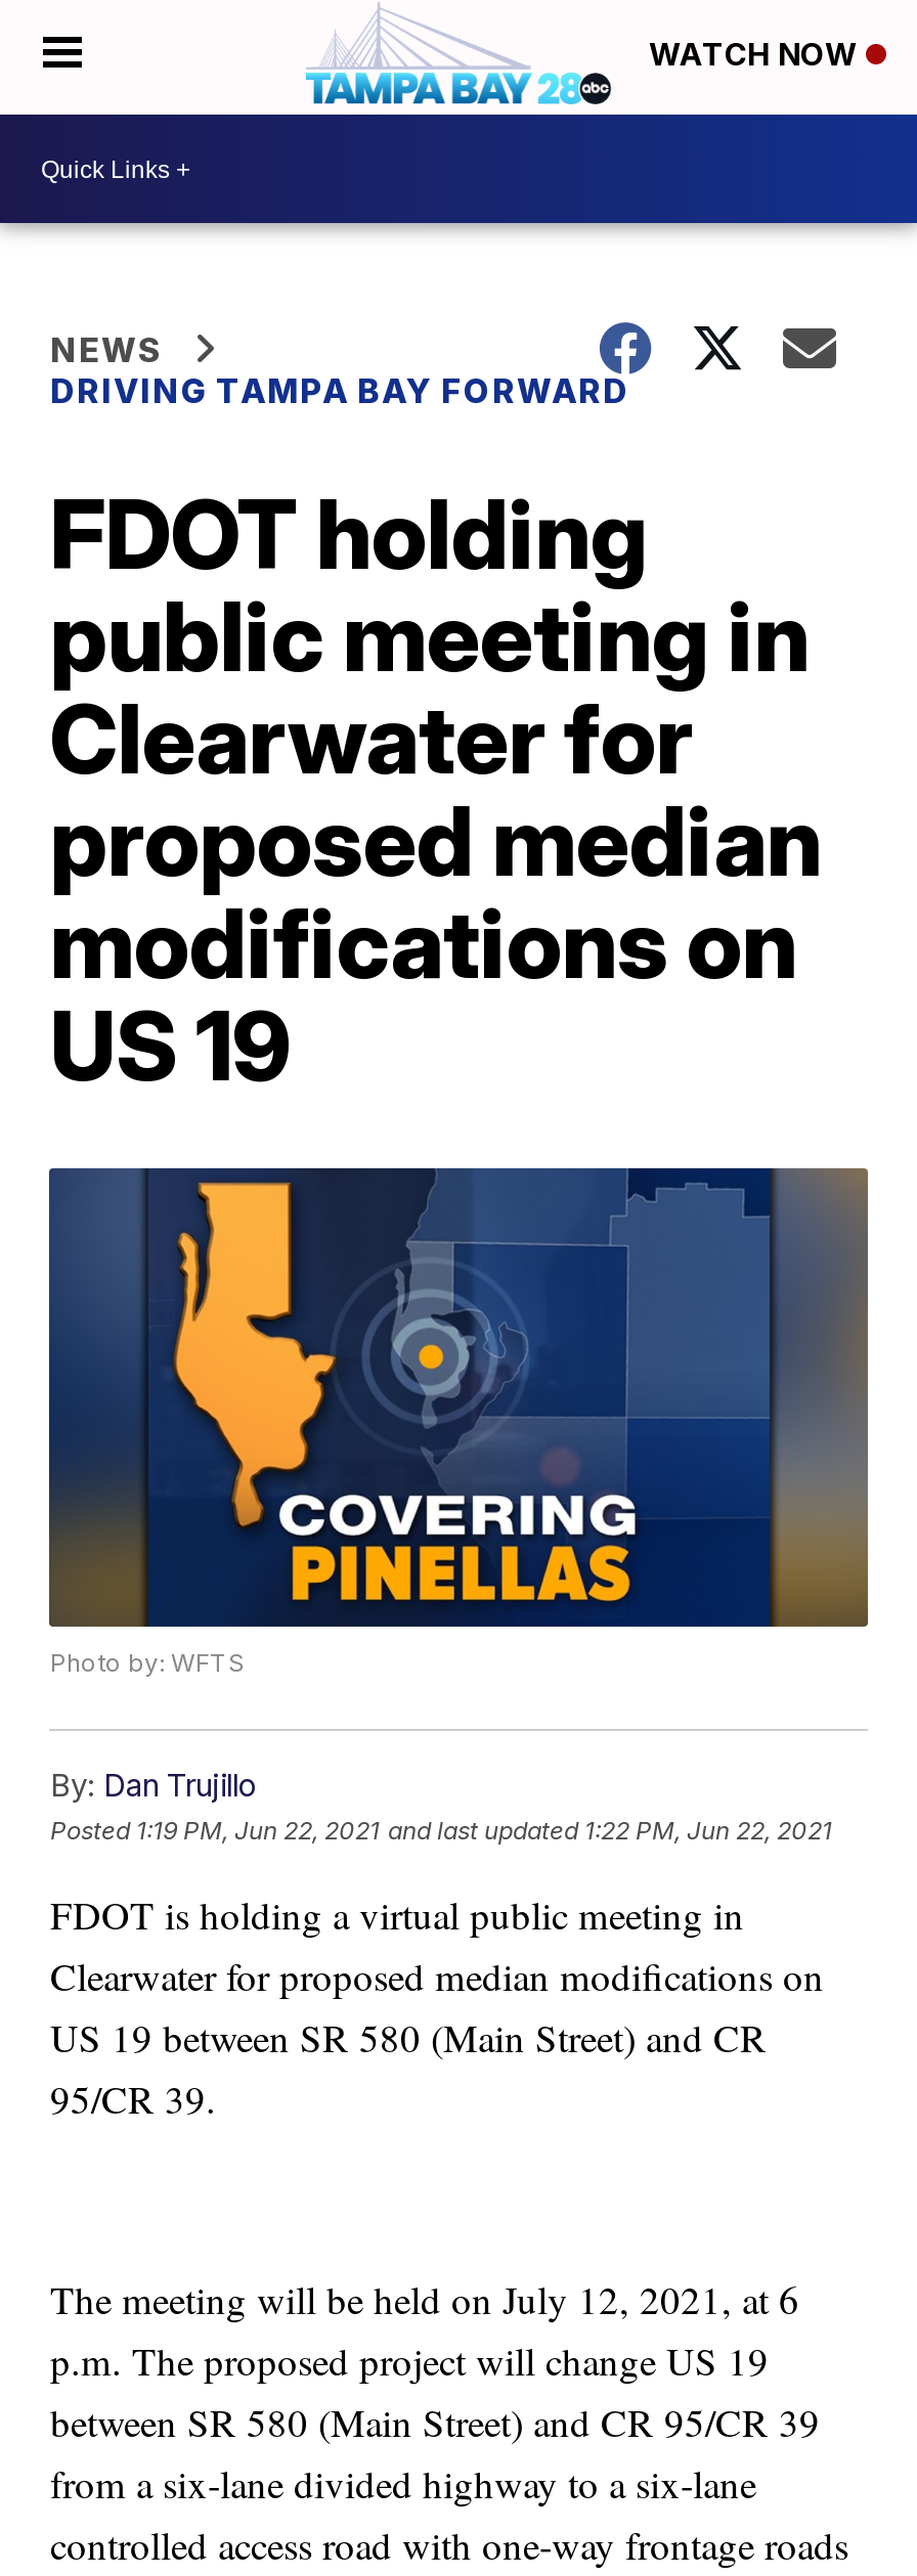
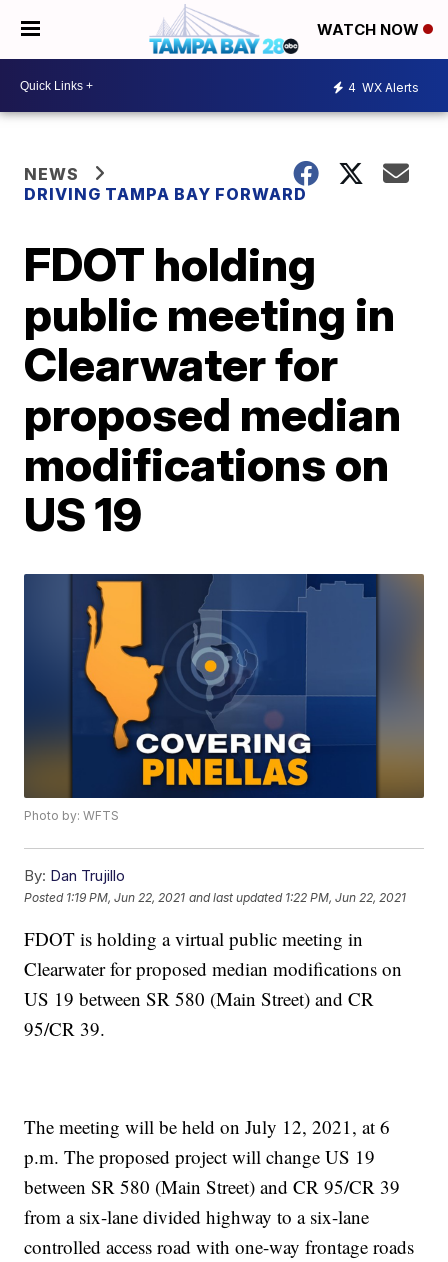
none -> [348,79,419,94] 4 WX Alerts

